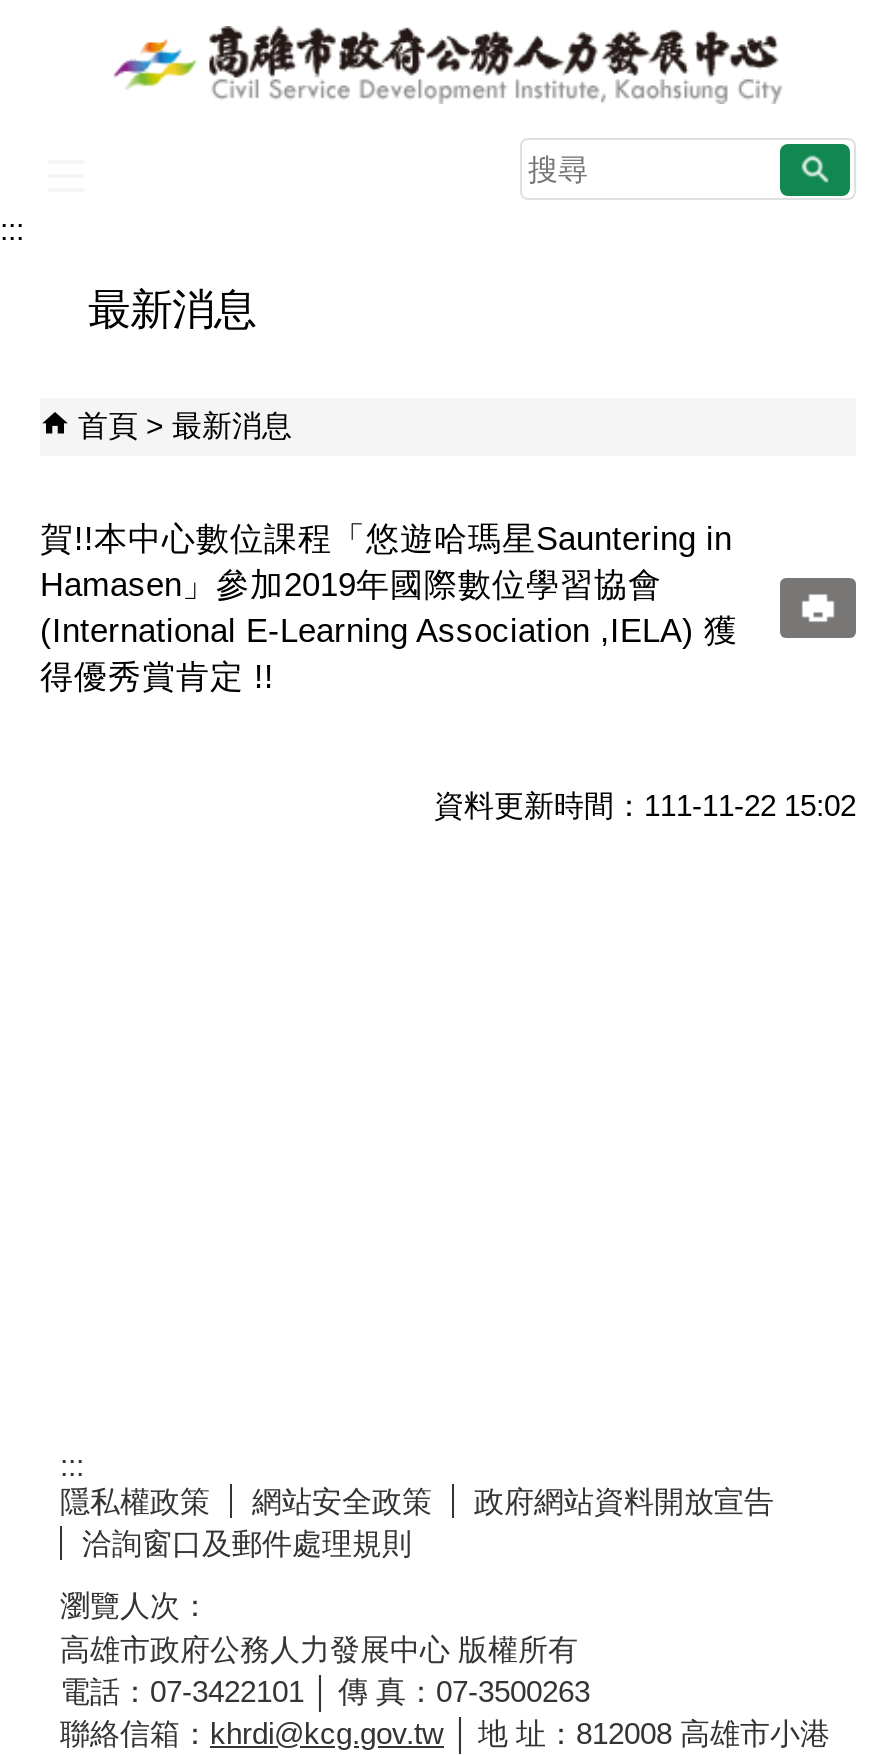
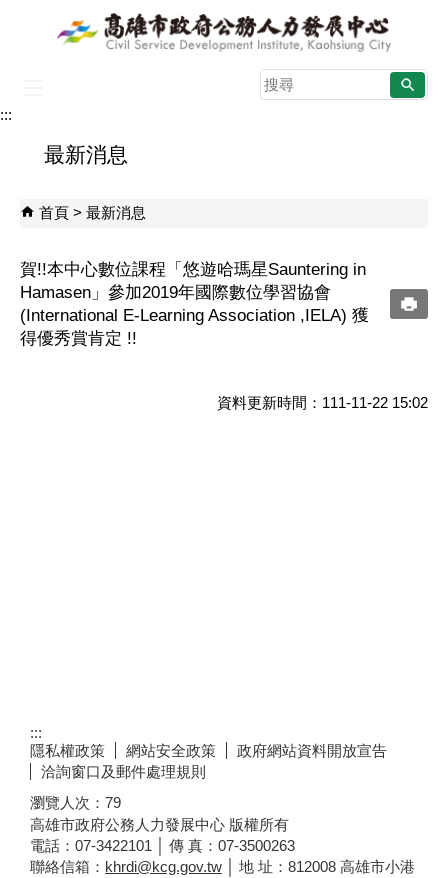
[60,1588,210,1622] 瀏覽人次： -> [30,794,121,811] 瀏覽人次：79

